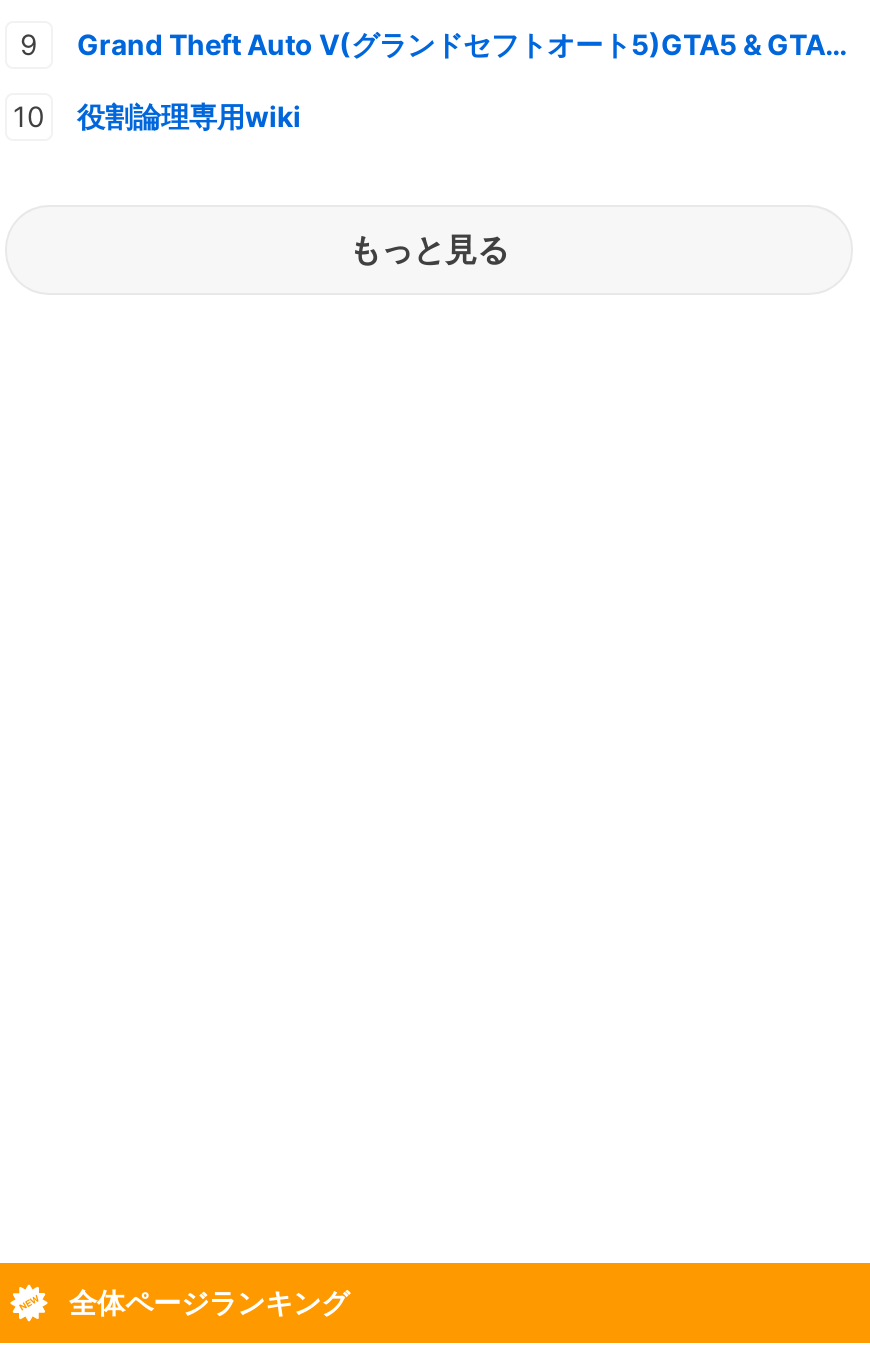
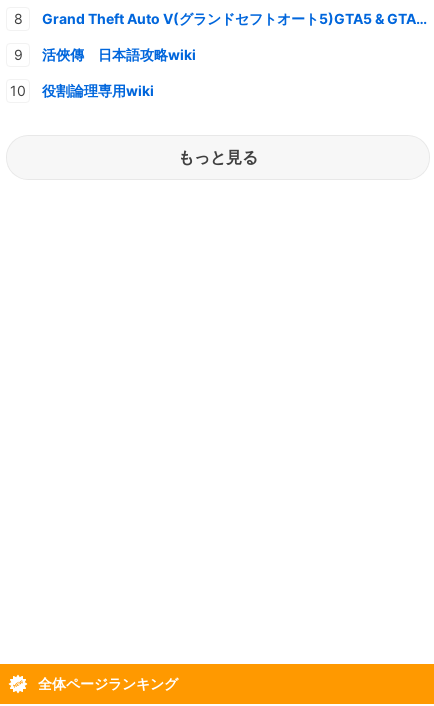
none -> [42,46,196,63] 活俠傳 日本語攻略wiki

